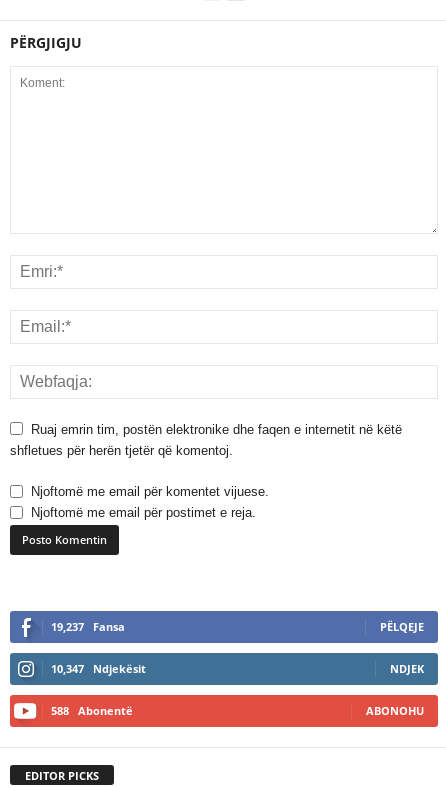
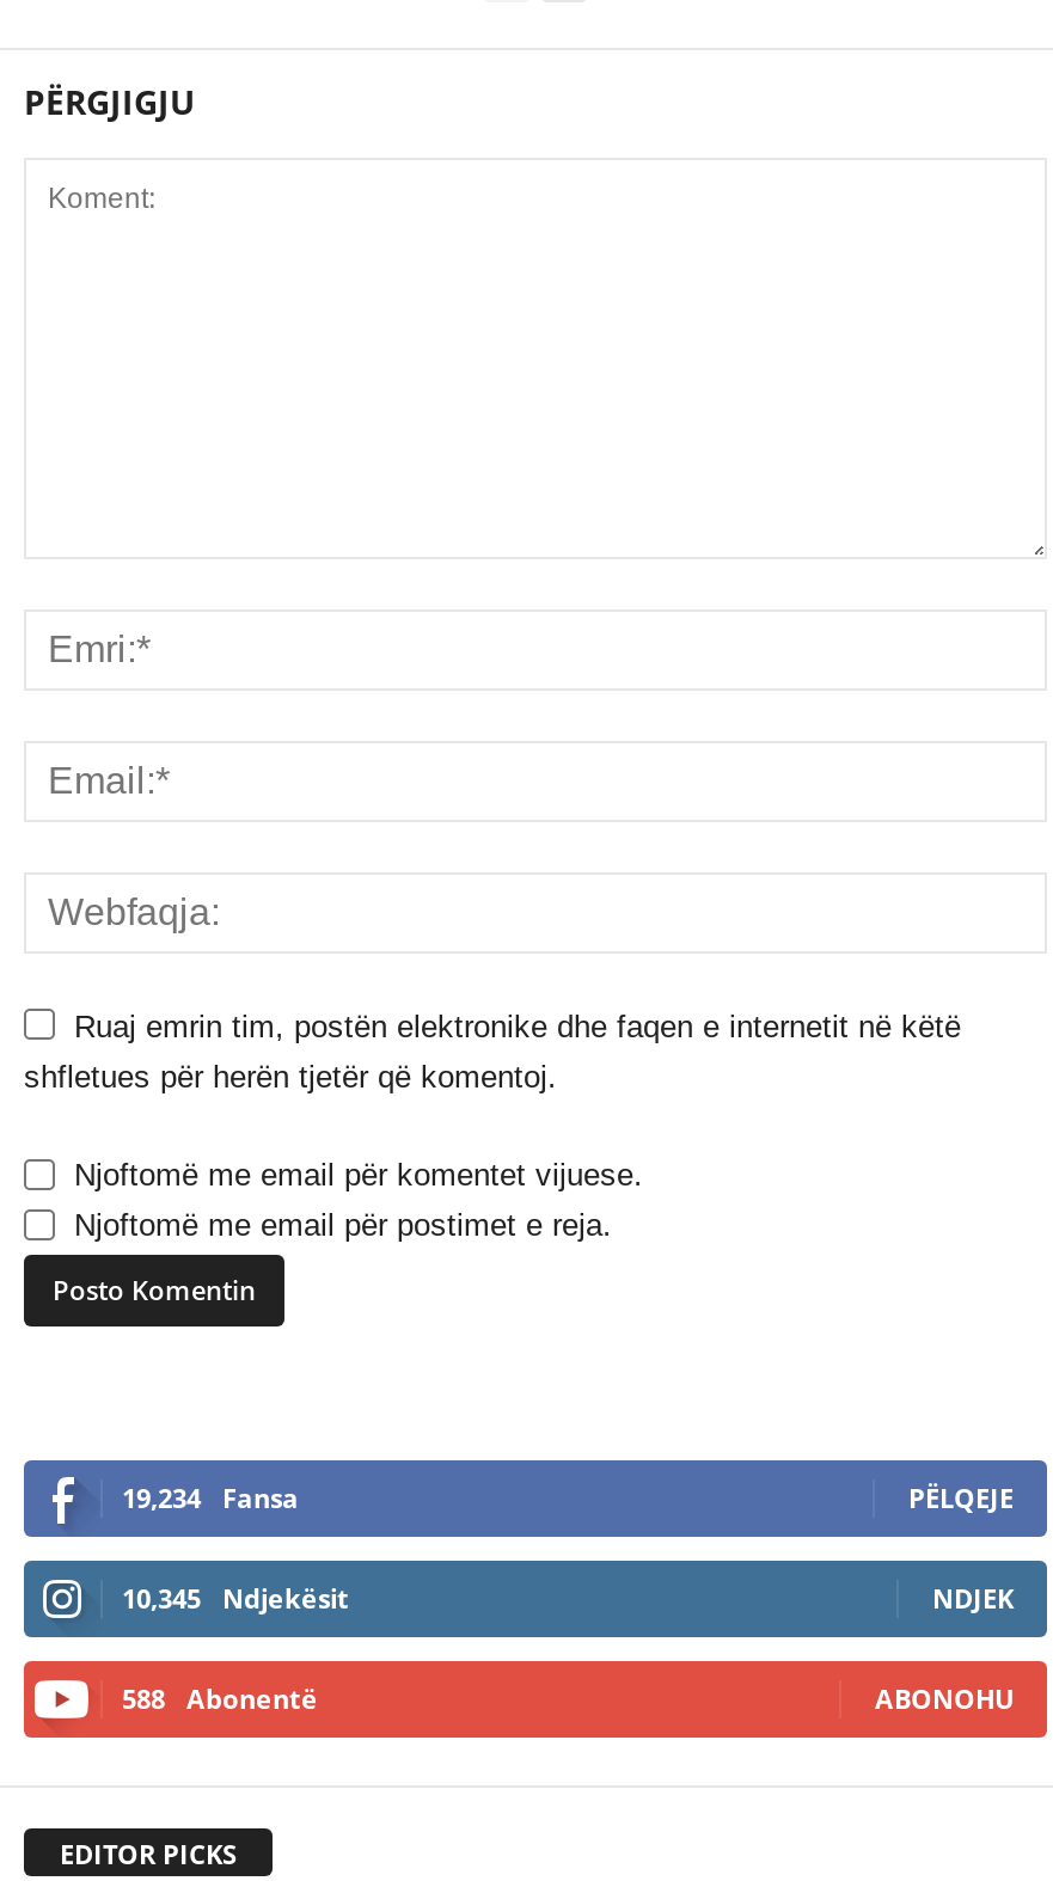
[51,619,125,634] 19,237 Fansa -> [122,1480,299,1516] 19,234 Fansa
[51,661,146,676] 10,347 Ndjekësit -> [122,1581,349,1617] 10,345 Ndjekësit

